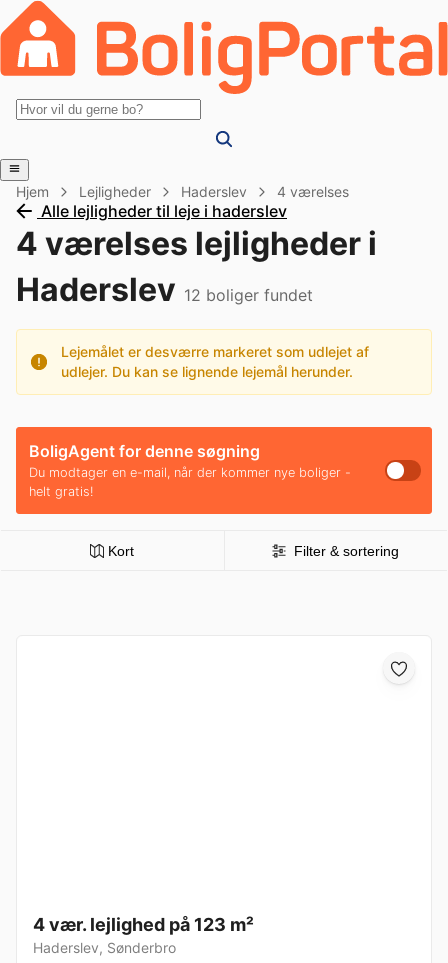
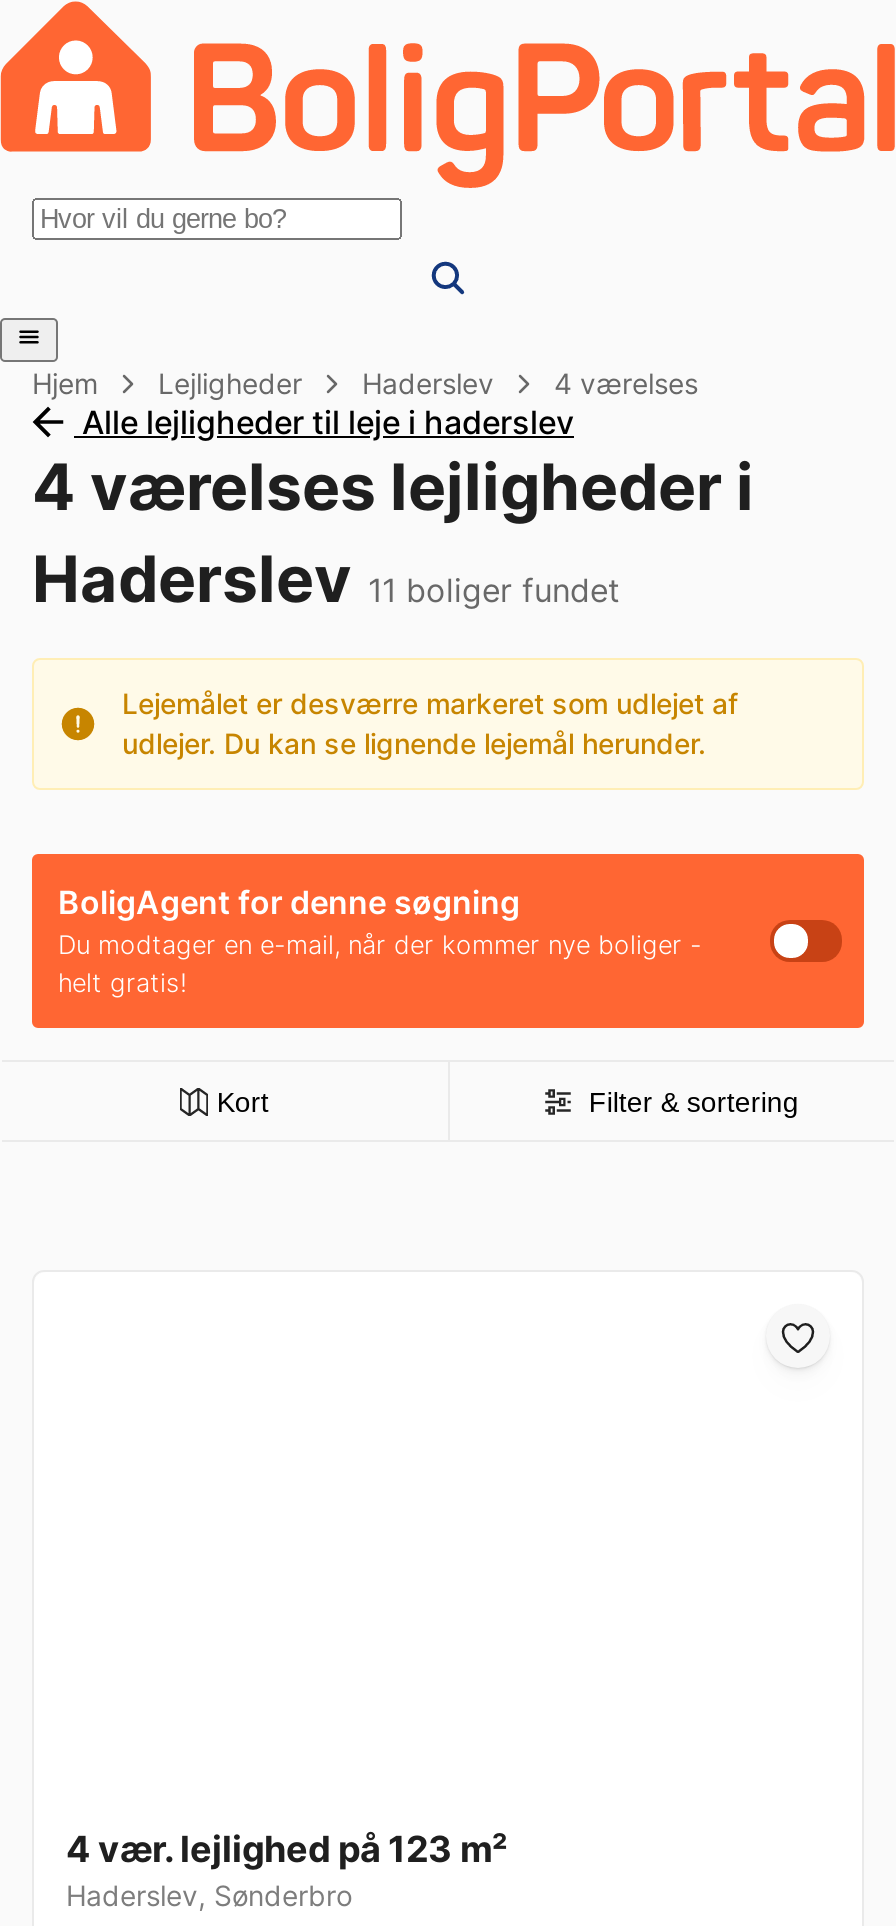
[16,270,313,309] Haderslev 12 boliger fundet -> [32,540,620,618] Haderslev 11 boliger fundet

